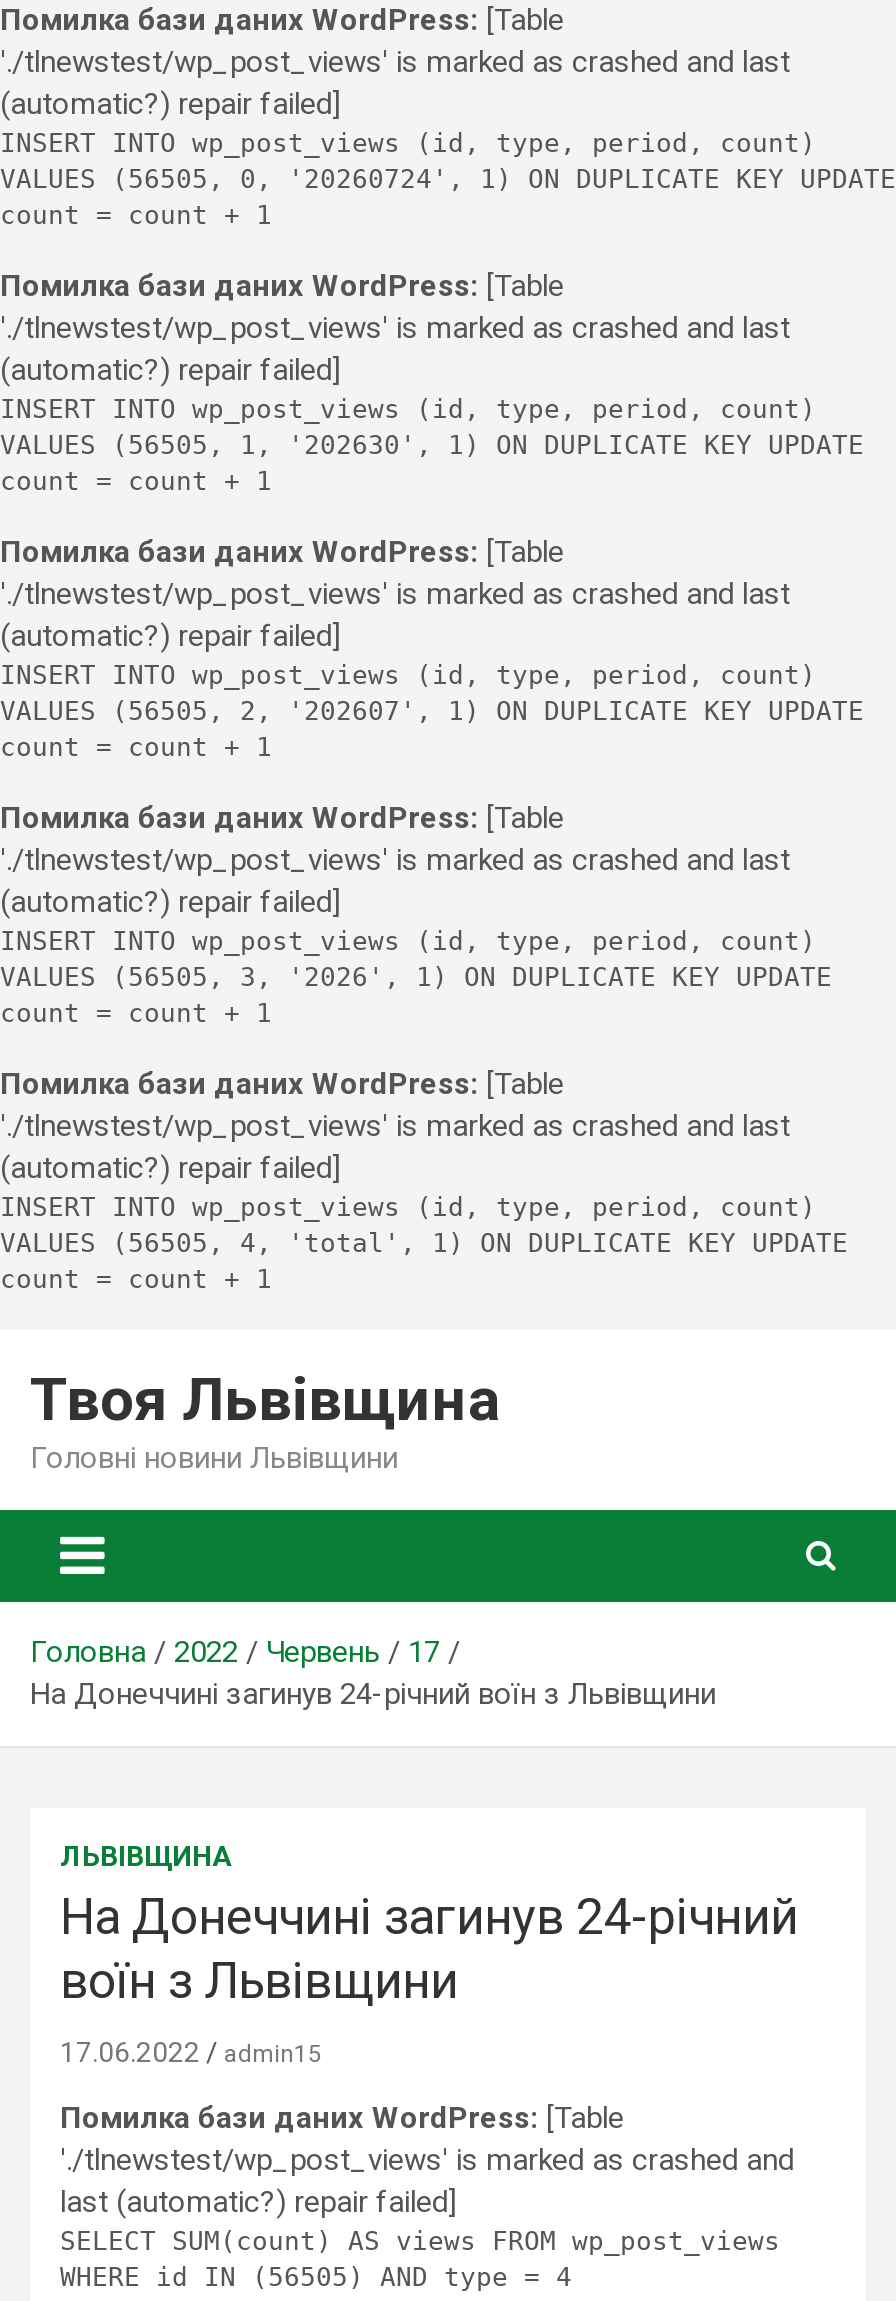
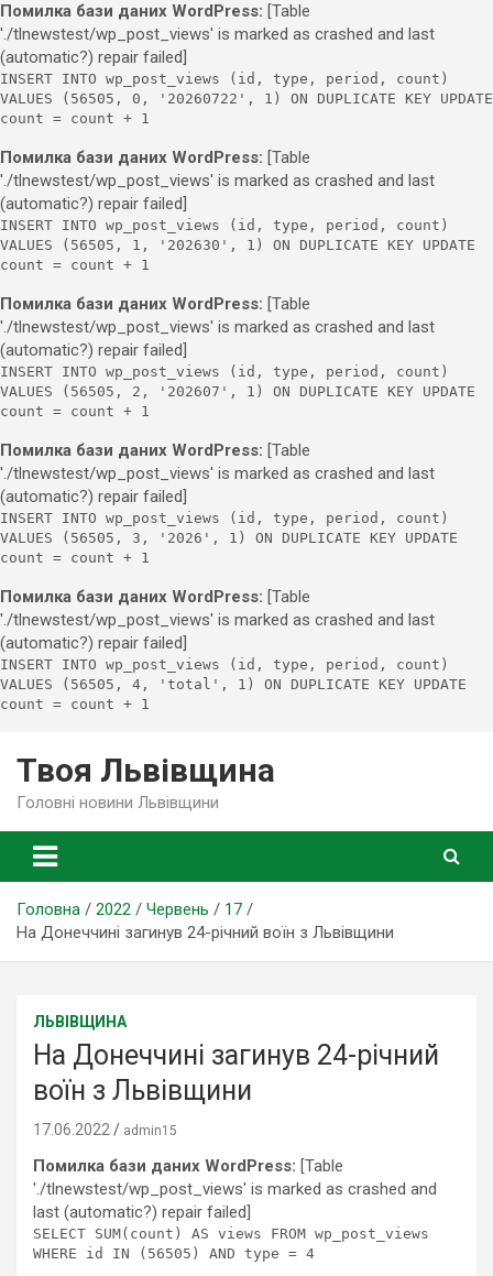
[0,164,896,194] VALUES (56505, 0, '20260724', 1) ON DUPLICATE KEY UPDATE -> [0,90,493,107] VALUES (56505, 0, '20260722', 1) ON DUPLICATE KEY UPDATE

